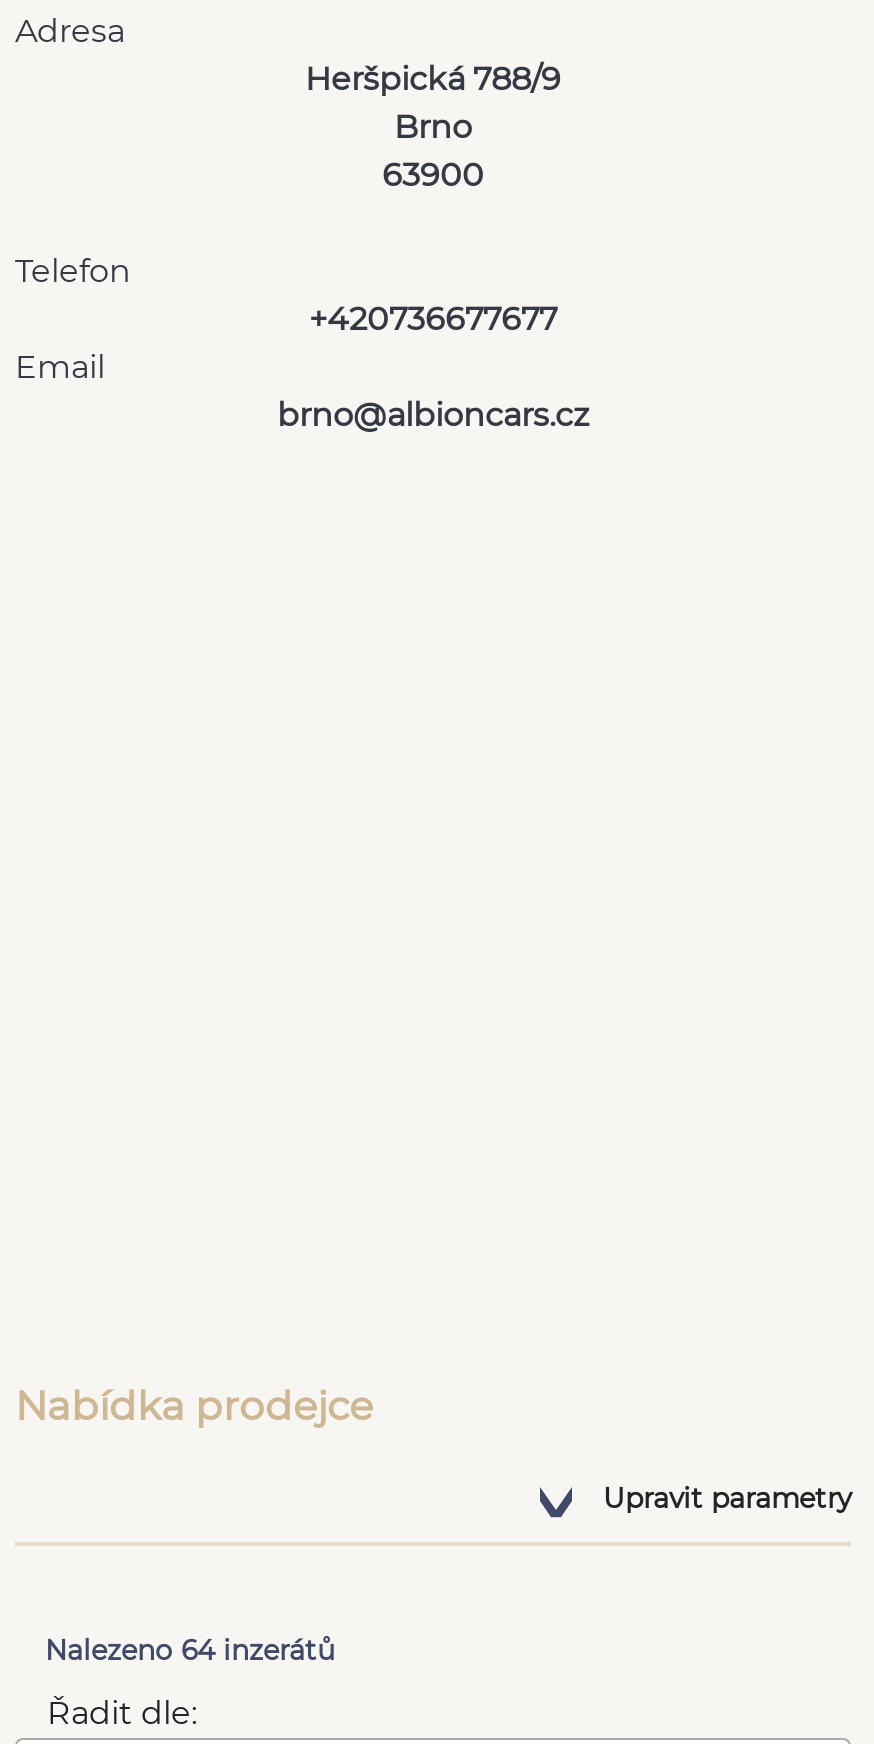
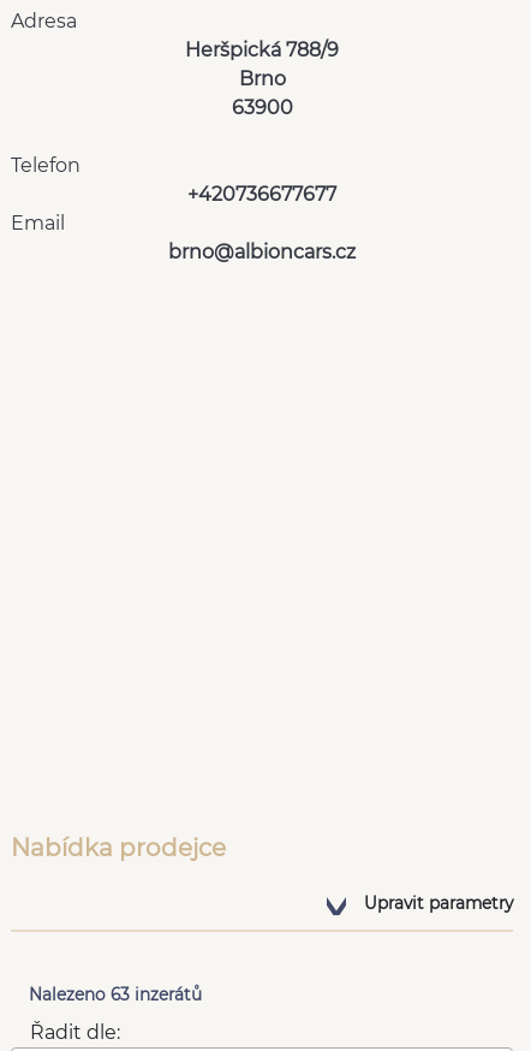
[45,1634,335,1666] Nalezeno 64 inzerátů -> [29,985,202,1004] Nalezeno 63 inzerátů

